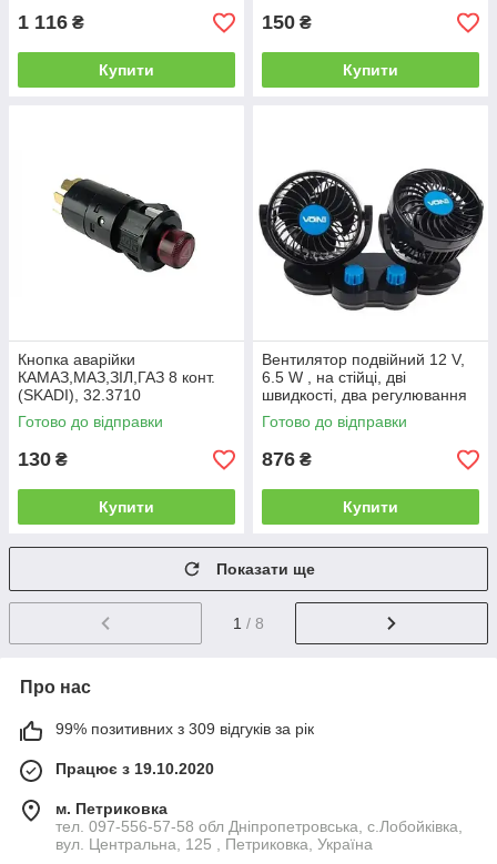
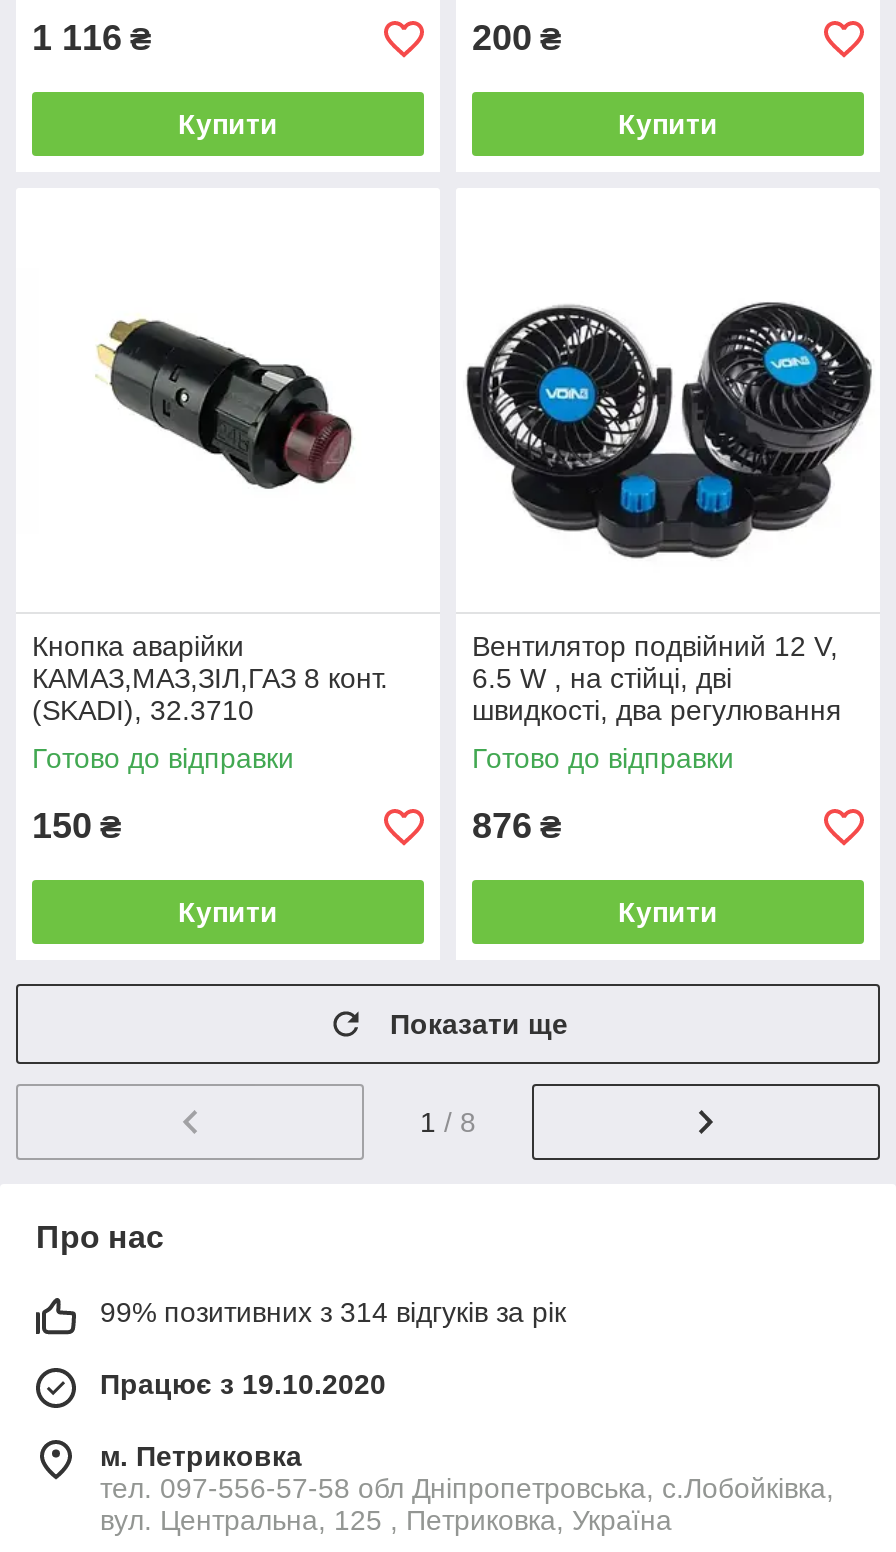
[262,11,312,33] 150 ₴ -> [472,18,562,58] 200 ₴
[18,448,68,470] 130 ₴ -> [32,806,122,846] 150 ₴
[55,720,314,738] 99% позитивних з 309 відгуків за рік -> [100,1296,566,1328] 99% позитивних з 314 відгуків за рік

